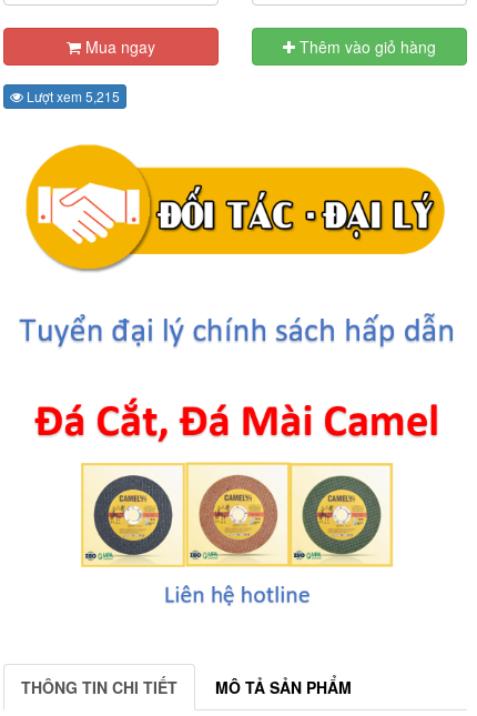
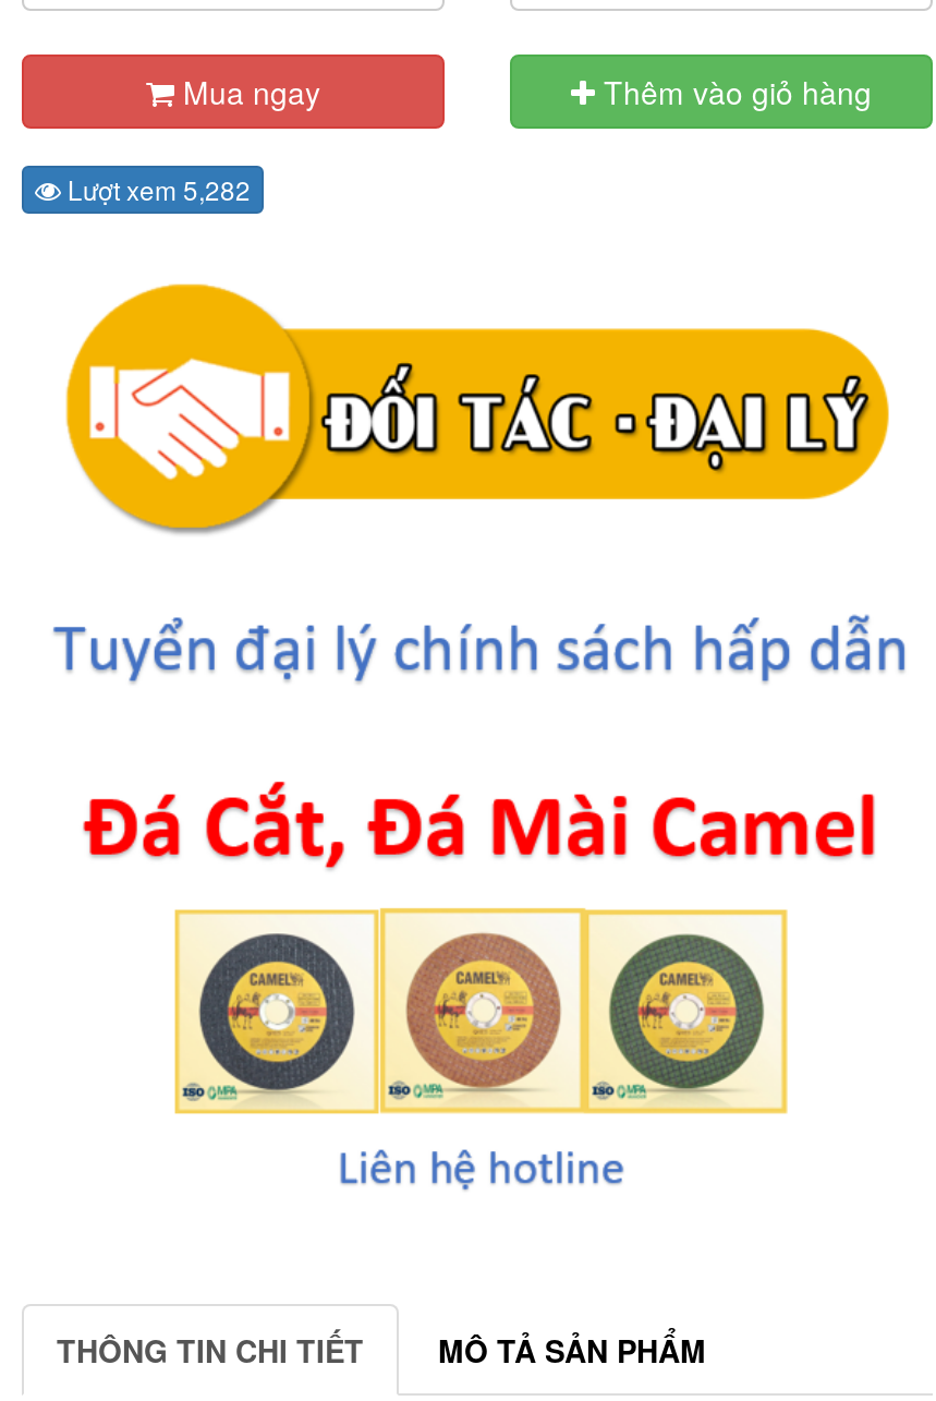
[23,86,120,105] Lượt xem 5,215 -> [61,169,251,206] Lượt xem 5,282

